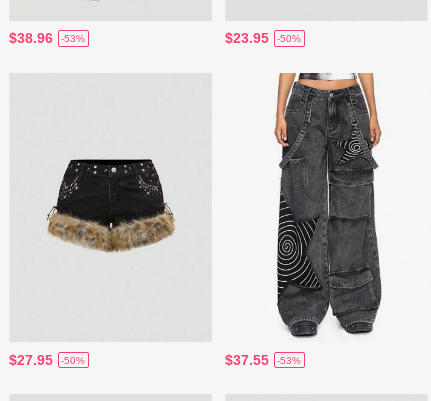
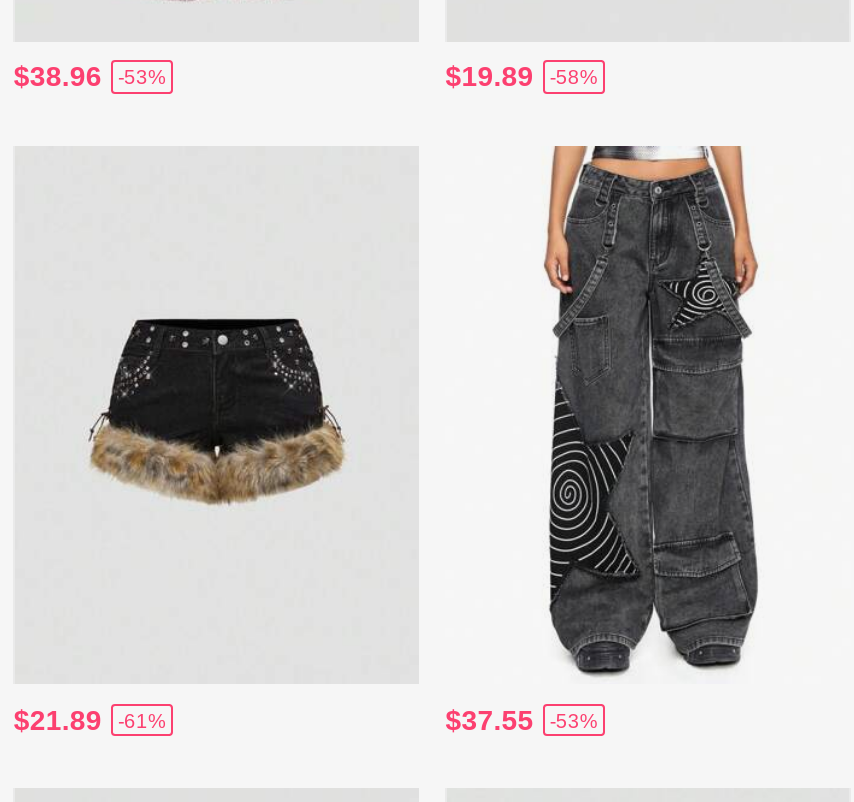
[225,30,269,46] $23.95 -> [445,61,533,93] $19.89
[277,33,301,44] -50% -> [550,67,598,89] -58%
[9,352,53,368] $27.95 -> [14,703,102,735] $21.89
[61,355,85,366] -50% -> [118,710,166,732] -61%

